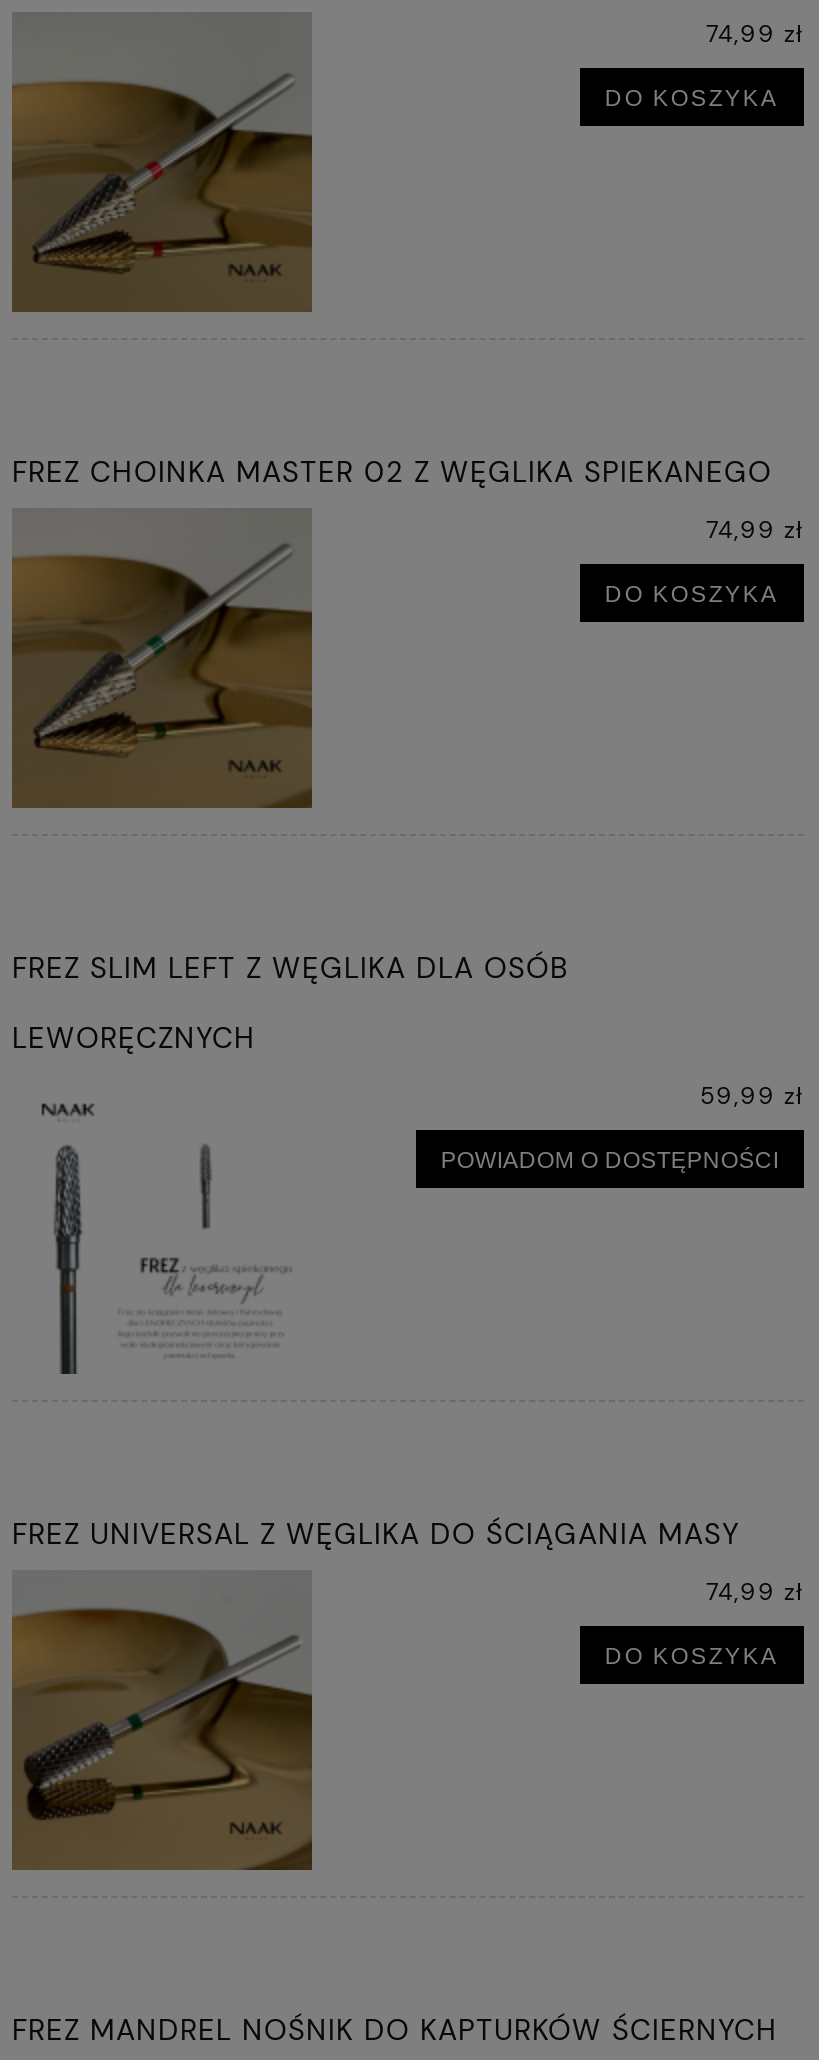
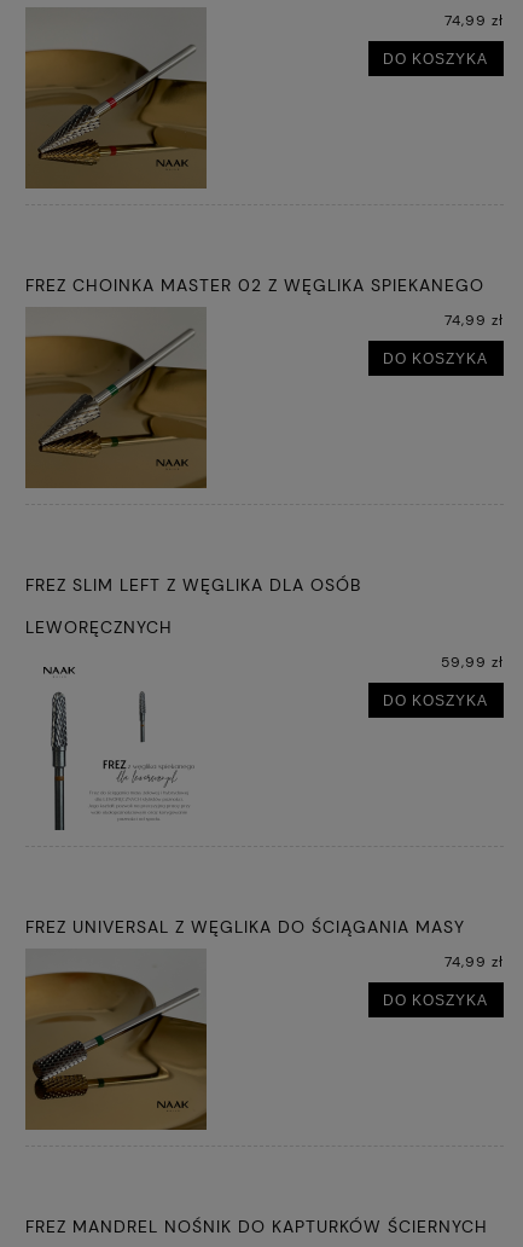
[441,1147,779,1173] POWIADOM O DOSTĘPNOŚCI -> [383,693,488,708] DO KOSZYKA

